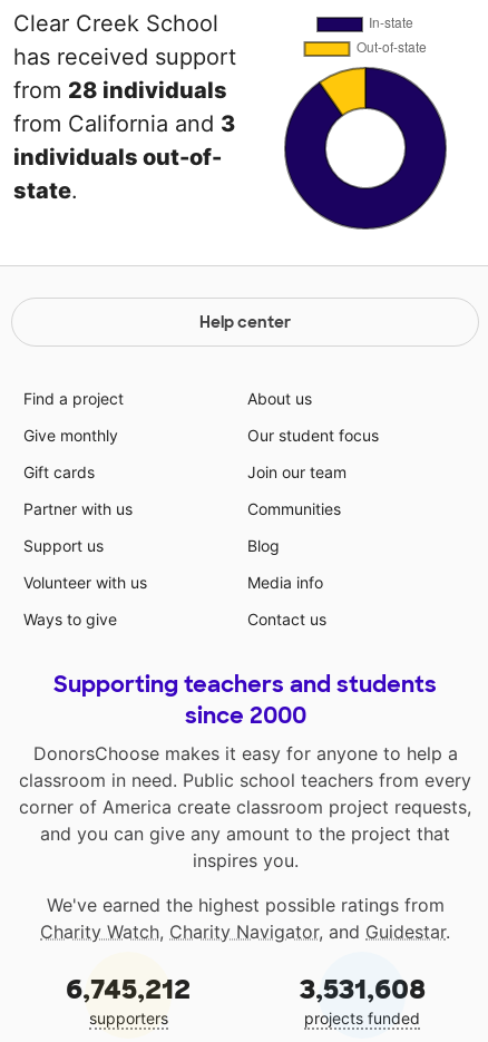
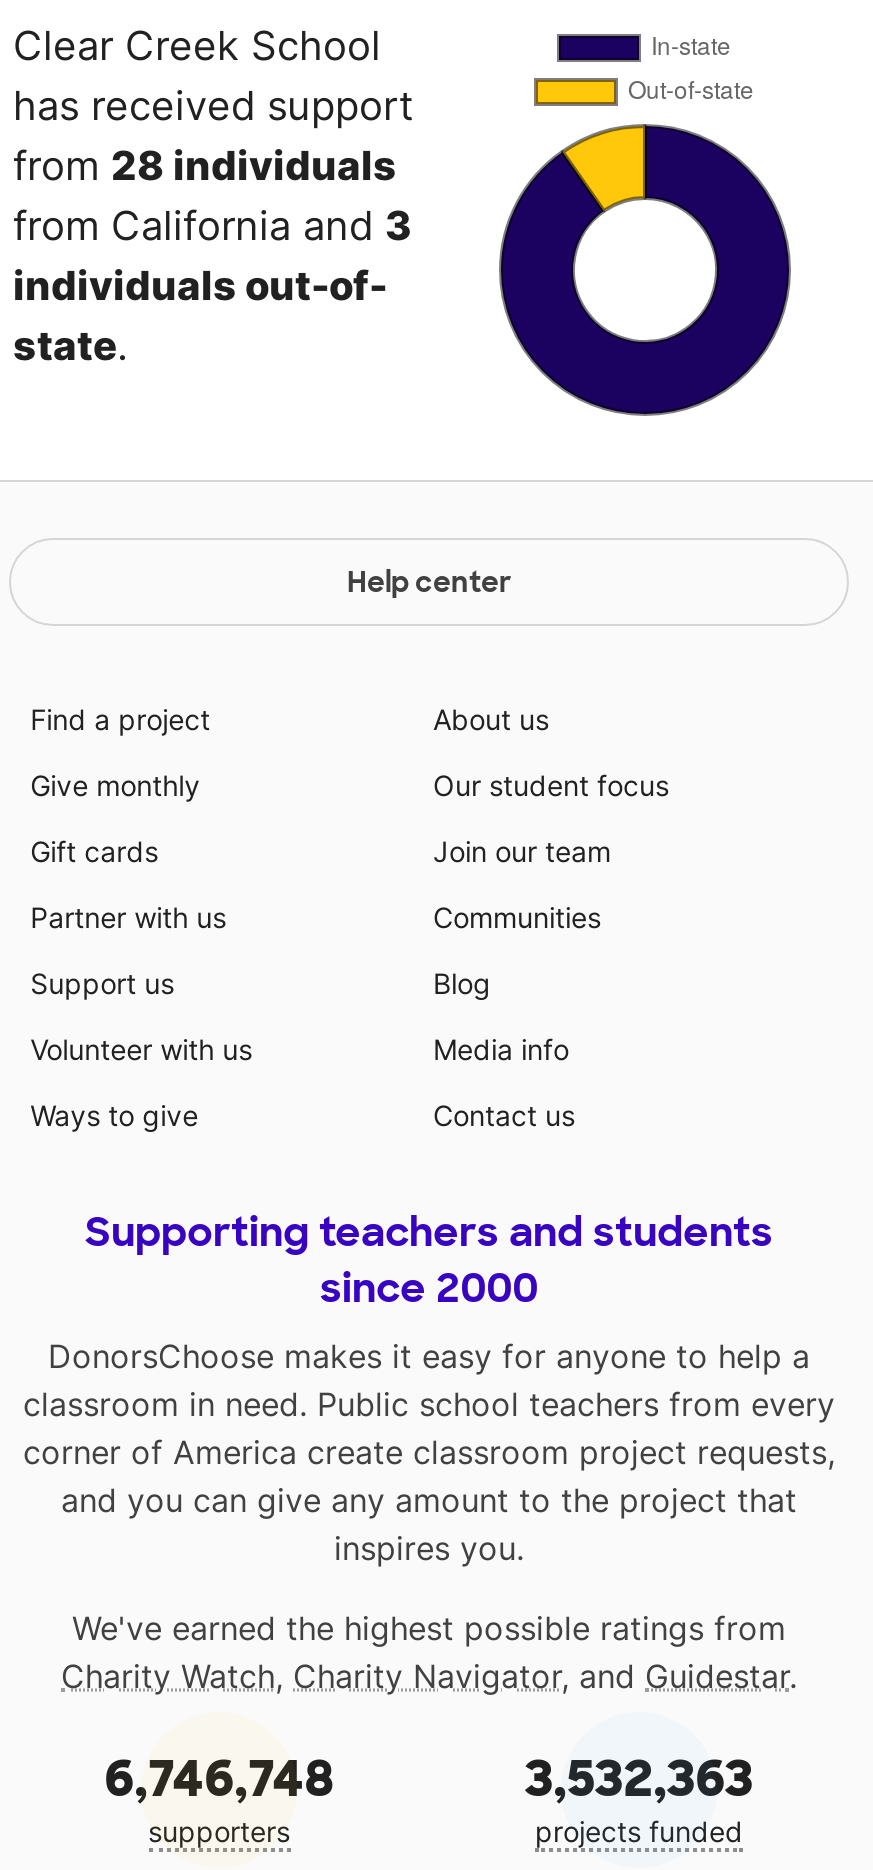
[66,972,191,1007] 6,745,212 -> [104,1749,334,1811] 6,746,748
[299,972,425,1007] 3,531,608 -> [525,1749,753,1811] 3,532,363

